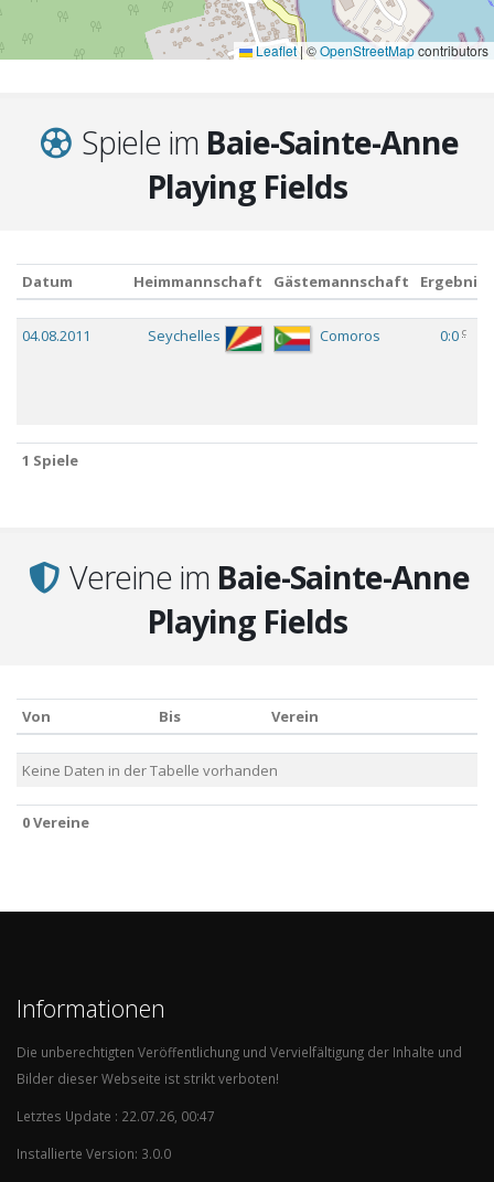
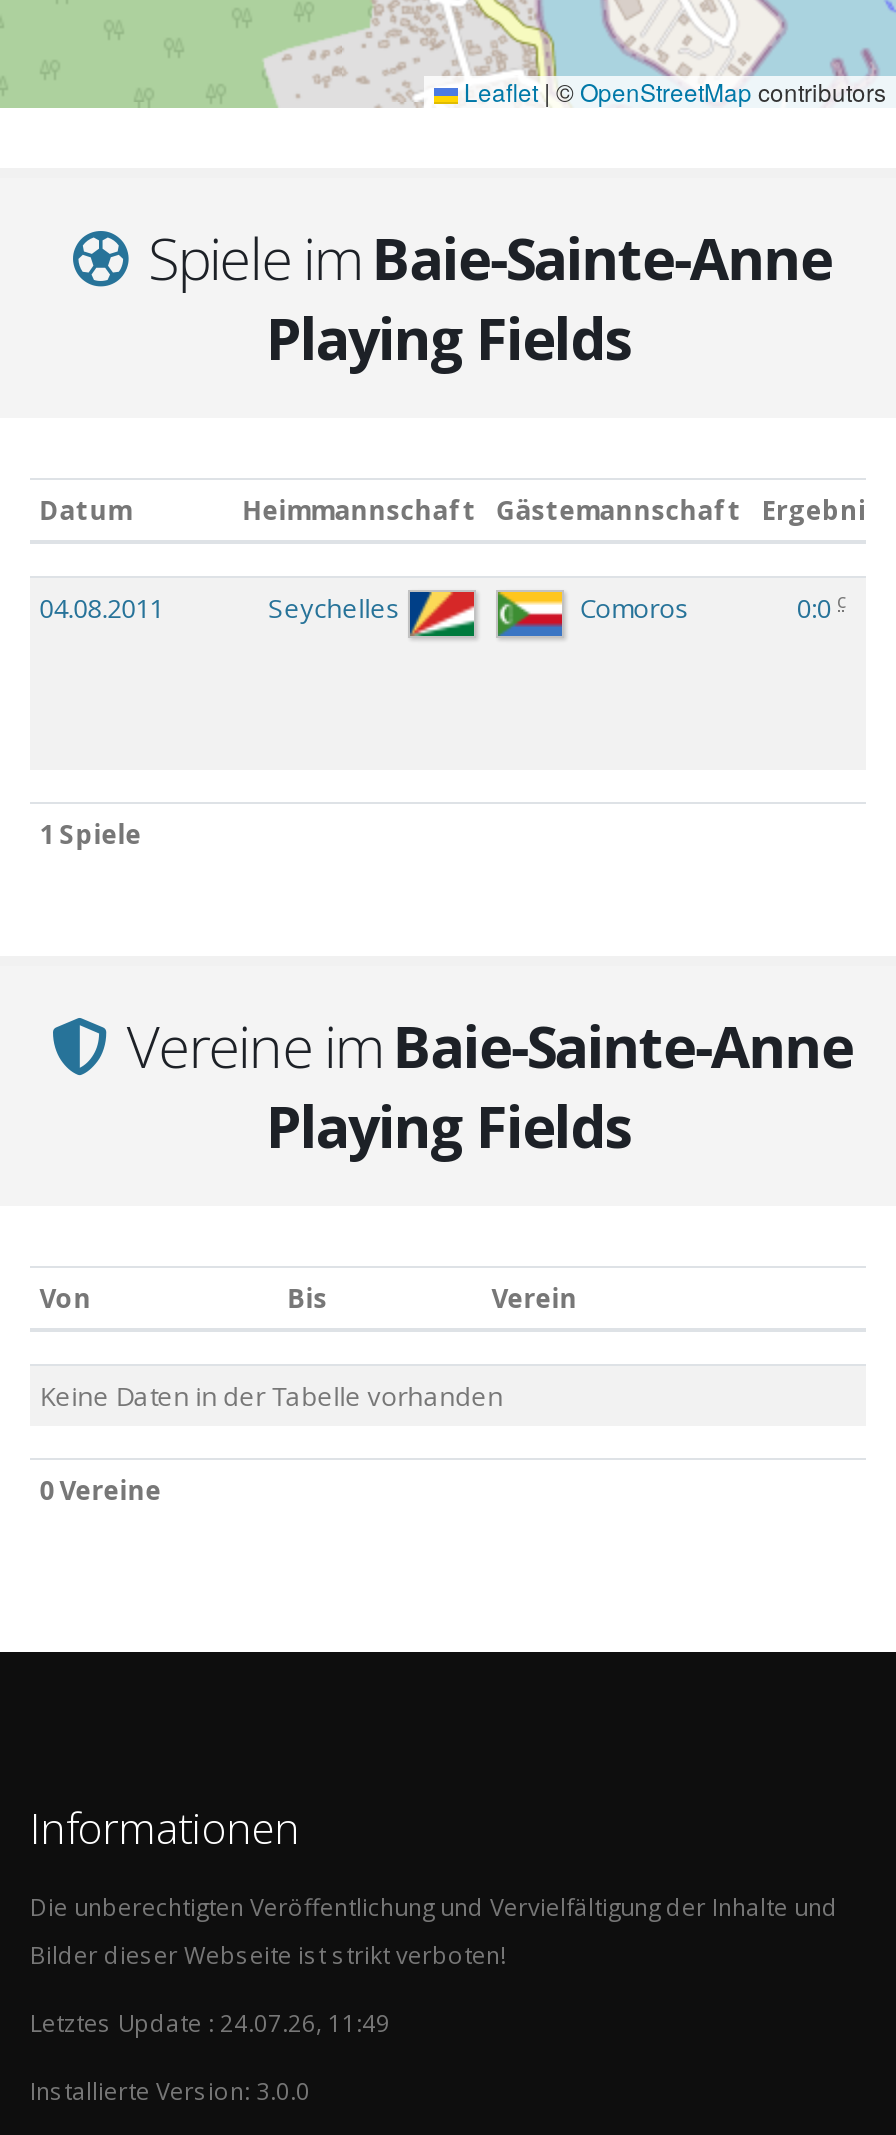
[17,1107,215,1125] Letztes Update : 22.07.26, 00:47 -> [30,2006,390,2038] Letztes Update : 24.07.26, 11:49

